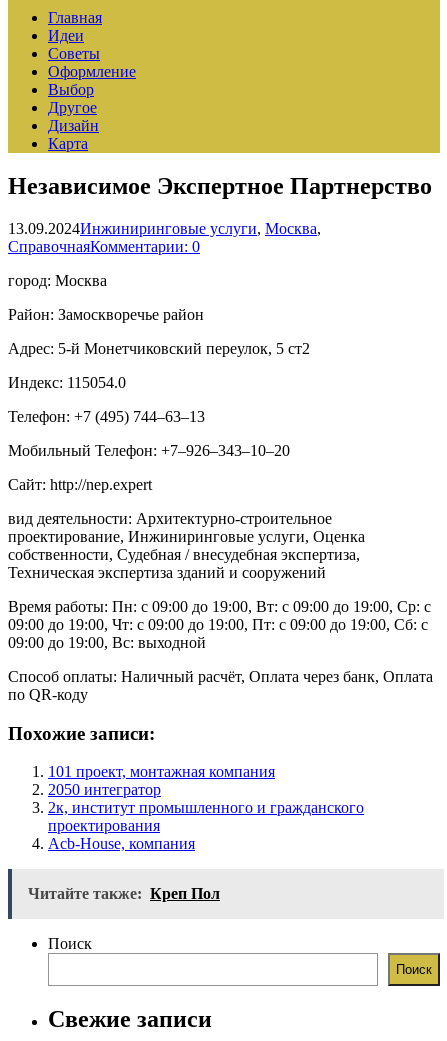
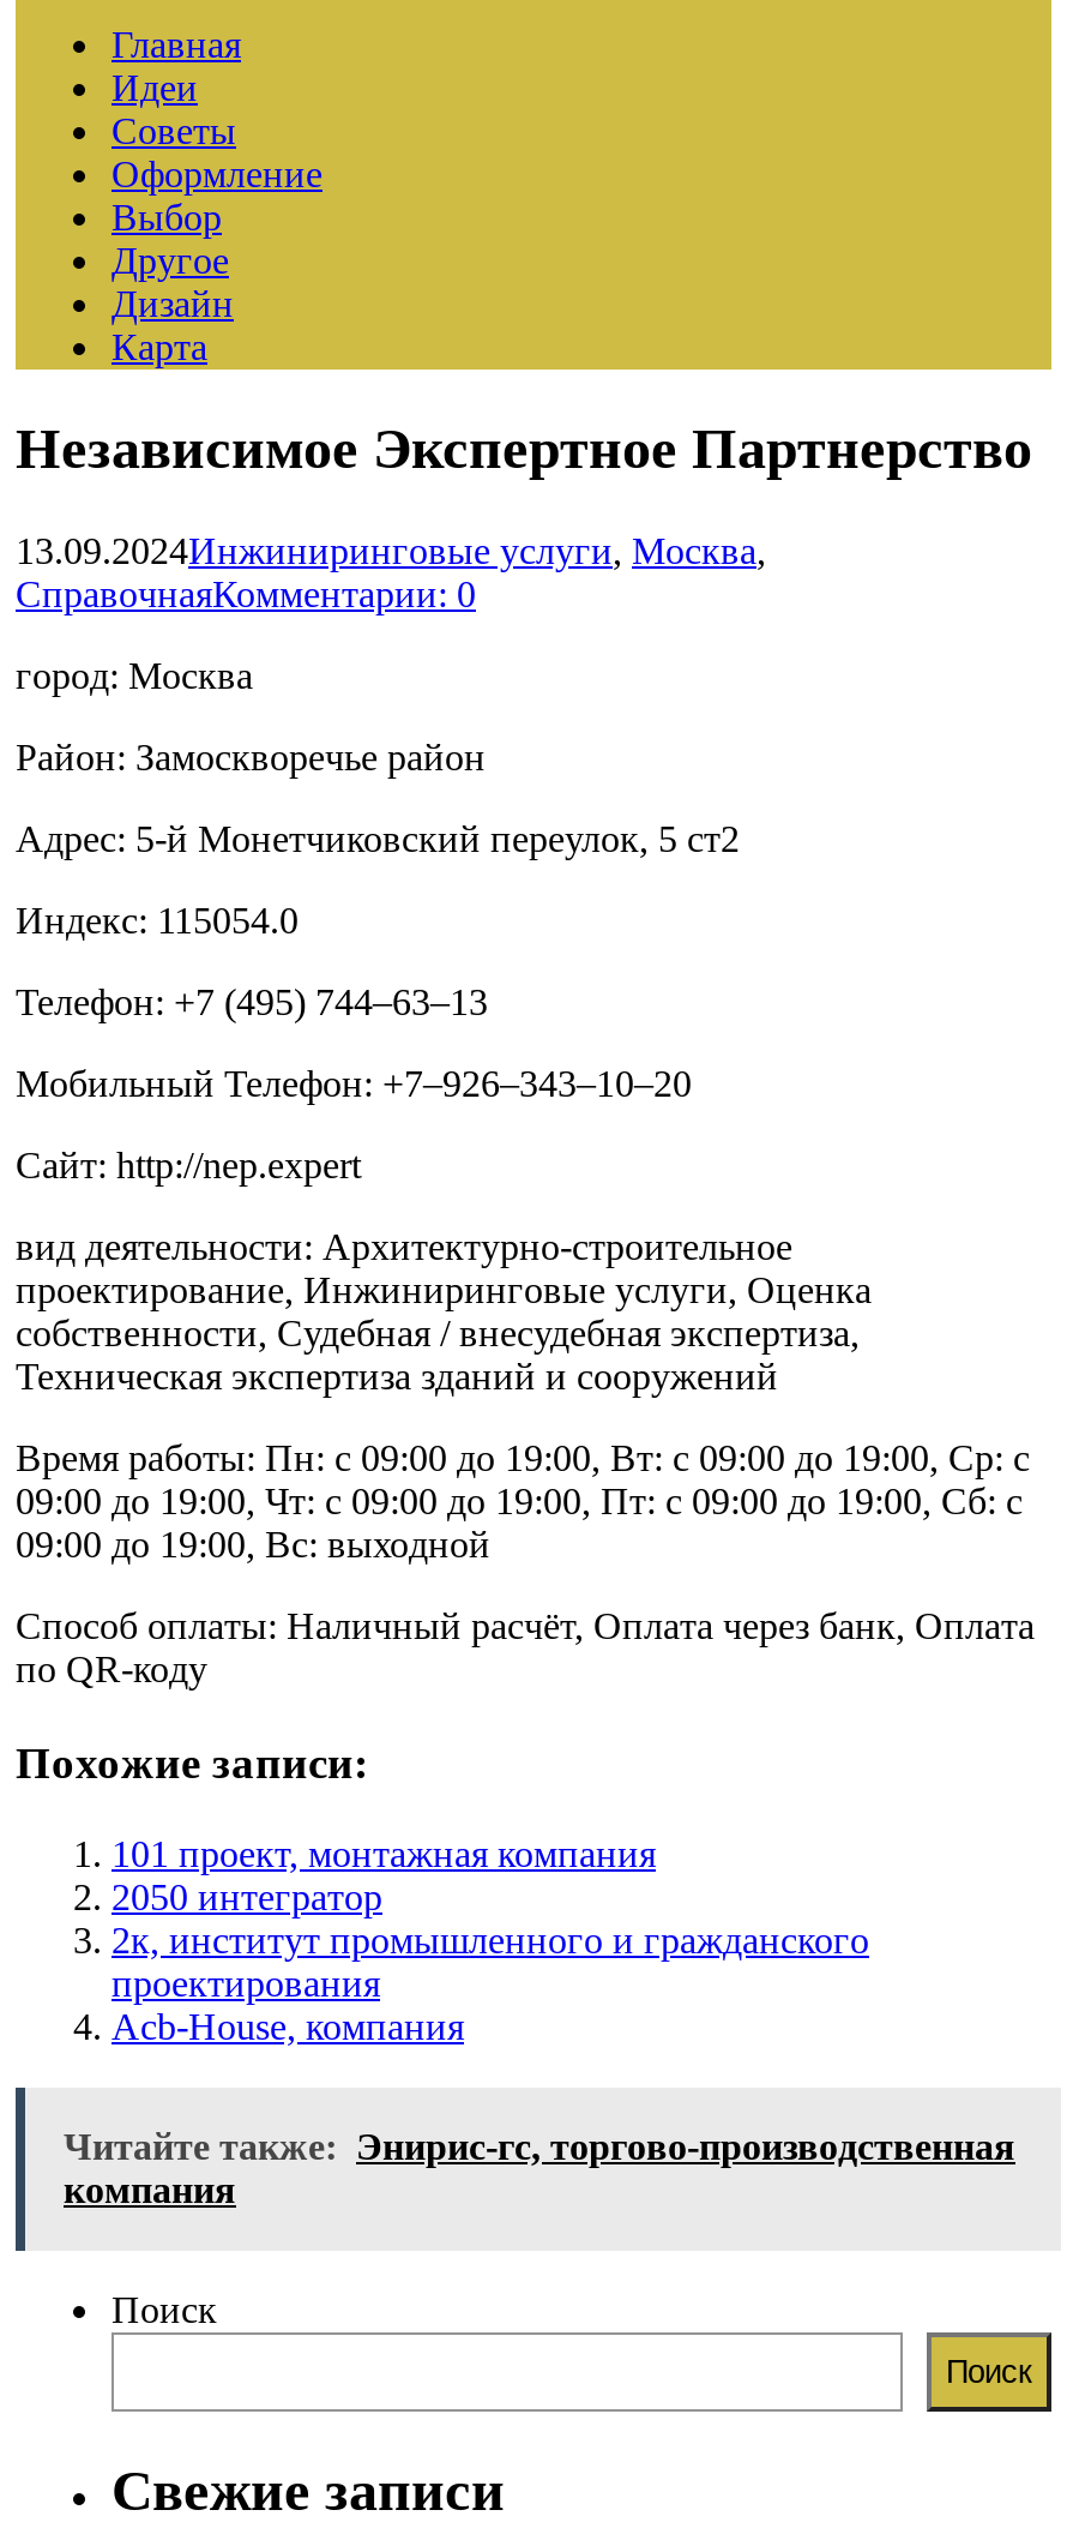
[28,885,220,902] Читайте также: Креп Пол -> [64,2127,1015,2211] Читайте также: Энирис-гс, торгово-производственная | компания

